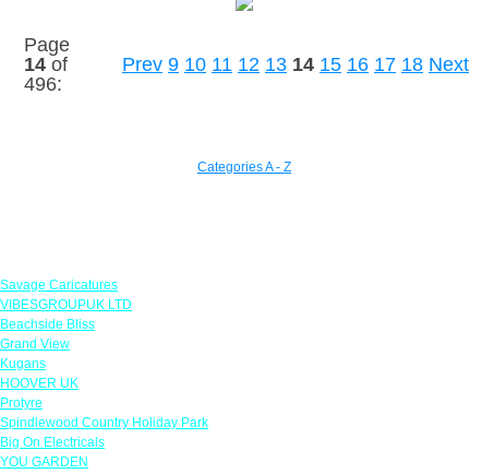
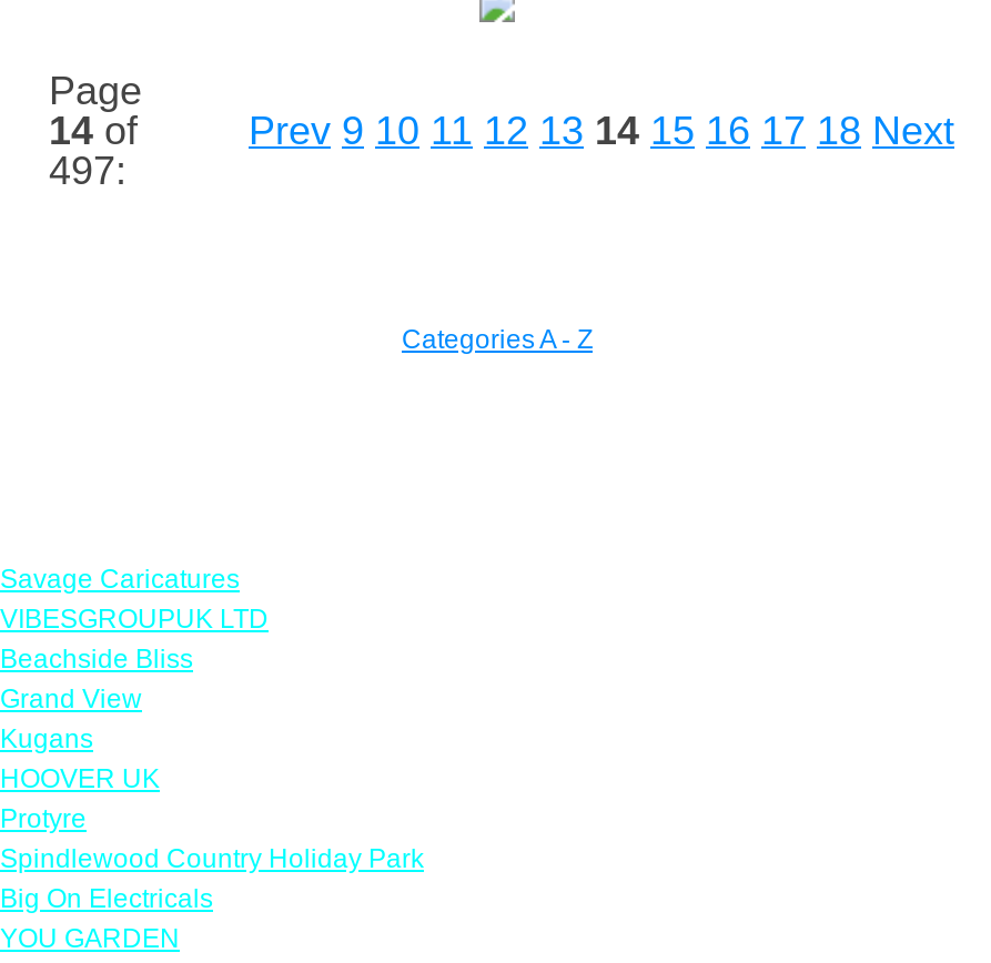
[24,73,73,95] 496: -> [49,148,149,193] 497:

